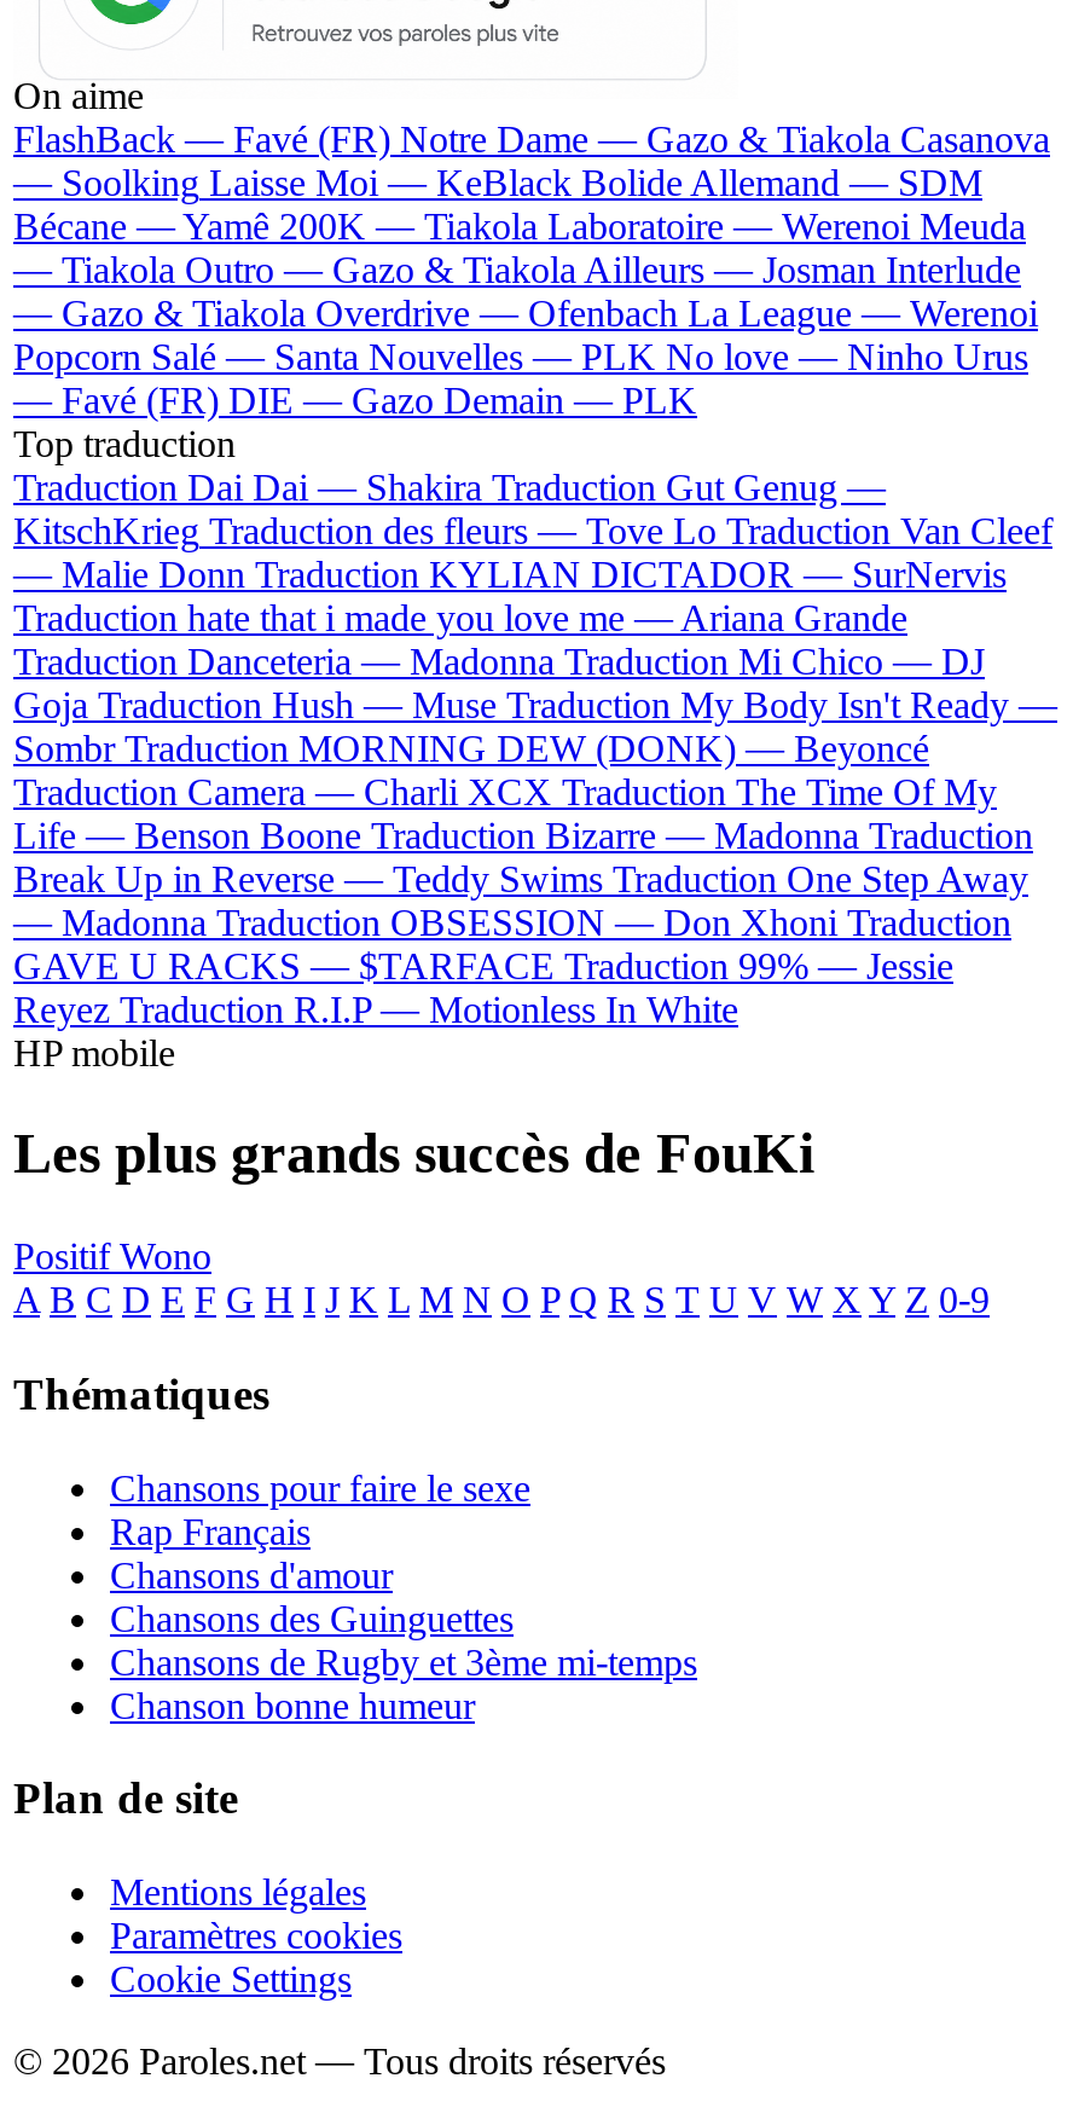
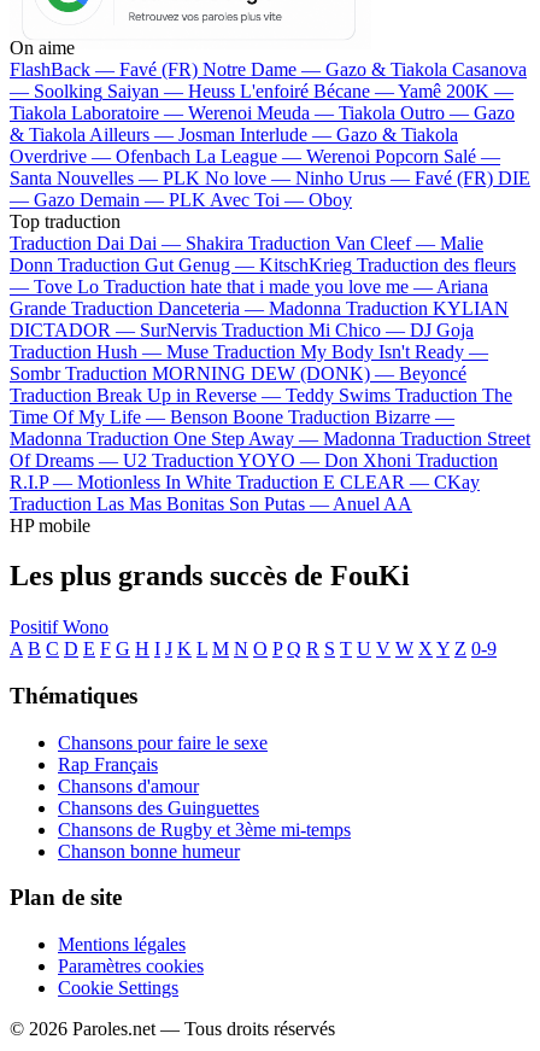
[13,161,1038,419] — Soolking Laisse Moi — KeBlack Bolide Allemand — SDM | Bécane — Yamê 200K — Tiakola Laboratoire — Werenoi Meuda | — Tiakola Outro — Gazo & Tiakola Ailleurs — Josman Interlude | — Gazo & Tiakola Overdrive — Ofenbach La League — Werenoi | Popcorn Salé — Santa Nouvelles — PLK No love — Ninho Urus | —Favé (FR) DIE — Gazo Demain — PLK -> [10,80,530,209] — Soolking Saiyan — Heuss L'enfoiré Bécane — Yamê 200K — | Tiakola Laboratoire — Werenoi Meuda — Tiakola Outro — Gazo | & Tiakola Ailleurs — Josman Interlude — Gazo & Tiakola | Overdrive — Ofenbach La League — Werenoi Popcorn Salé — | Santa Nouvelles — PLK No love — Ninho Urus — Favé (FR) DIE | — Gazo Demain — PLK Avec Toi — Oboy
[13,465,1057,724] Traduction Dai Dai — Shakira Traduction Gut Genug — | KitschKrieg Traduction des fleurs — Tove Lo Traduction Van Cleef | — Malie Donn Traduction KYLIAN DICTADOR — SurNervis | Traduction hate that i made you love me — Ariana Grande | Traduction Danceteria — Madonna Traduction Mi Chico — DJ | Goja Traduction Hush — Muse Traduction My Body Isn't Ready — -> [10,232,516,361] Traduction Dai Dai — Shakira Traduction Van Cleef — Malie | Donn Traduction Gut Genug — KitschKrieg Traduction des fleurs | — Tove Lo Traduction hate that i made you love me — Ariana | Grande Traduction Danceteria — Madonna Traduction KYLIAN | DICTADOR — SurNervis Traduction Mi Chico — DJ Goja | Traduction Hush — Muse Traduction My Body Isn't Ready —
[13,770,1033,1029] Traduction Camera — Charli XCX Traduction The Time Of My | Life — Benson Boone Traduction Bizarre — Madonna Traduction | Break Up in Reverse — Teddy Swims Traduction One Step Away | — Madonna Traduction OBSESSION — Don Xhoni Traduction | GAVE U RACKS — $TARFACE Traduction 99% — Jessie | Reyez Traduction R.I.P — Motionless In White -> [10,384,530,513] Traduction Break Up in Reverse — Teddy Swims Traduction The | Time Of My Life — Benson Boone Traduction Bizarre — | Madonna Traduction One Step Away — Madonna Traduction Street | Of Dreams — U2 Traduction YOYO — Don Xhoni Traduction | R.I.P — Motionless In White Traduction E CLEAR — CKay | Traduction Las Mas Bonitas Son Putas — Anuel AA

